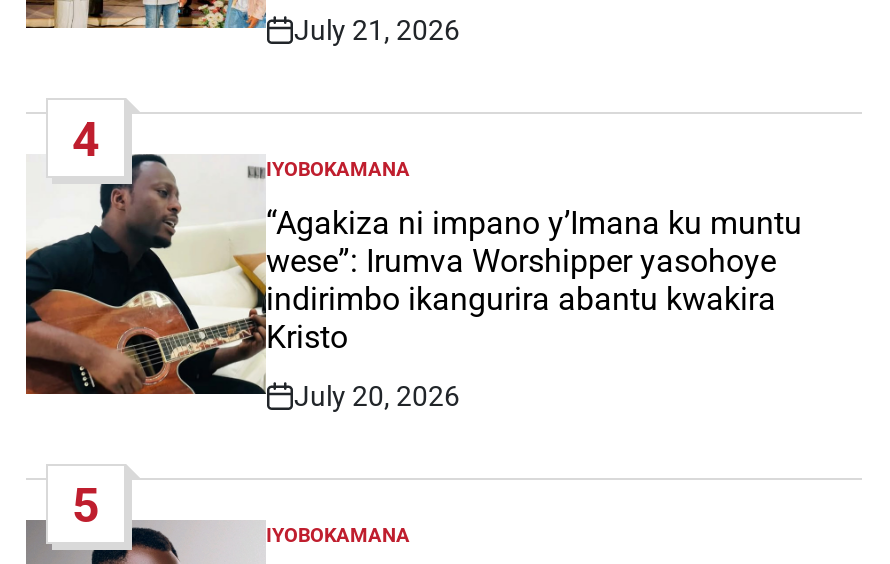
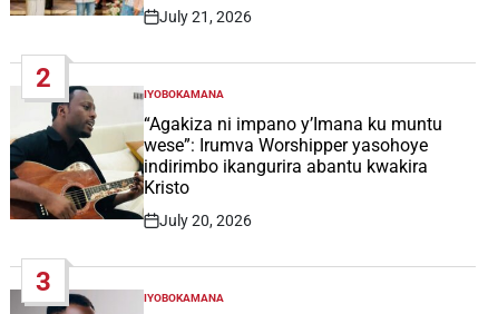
[72,112,100,168] 4 -> [36,62,51,93] 2
[72,478,100,534] 5 -> [36,266,51,297] 3

